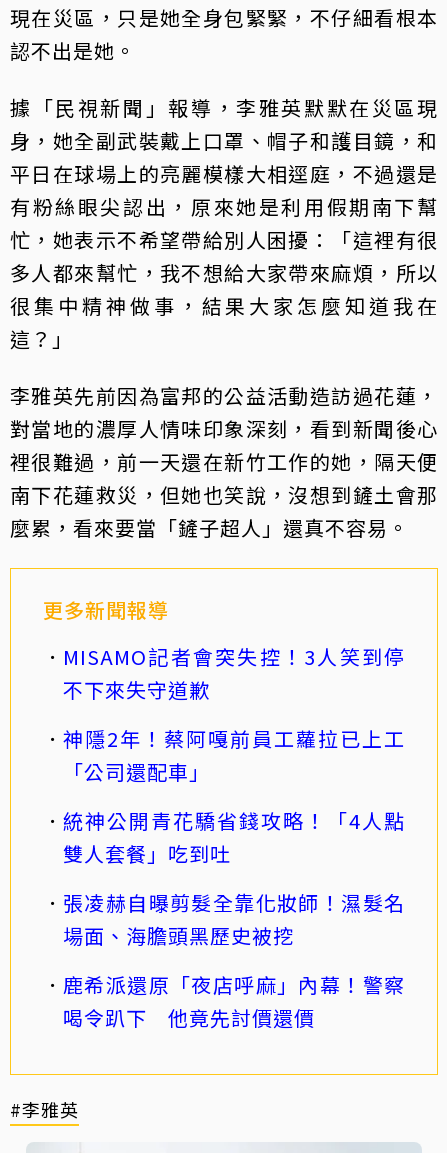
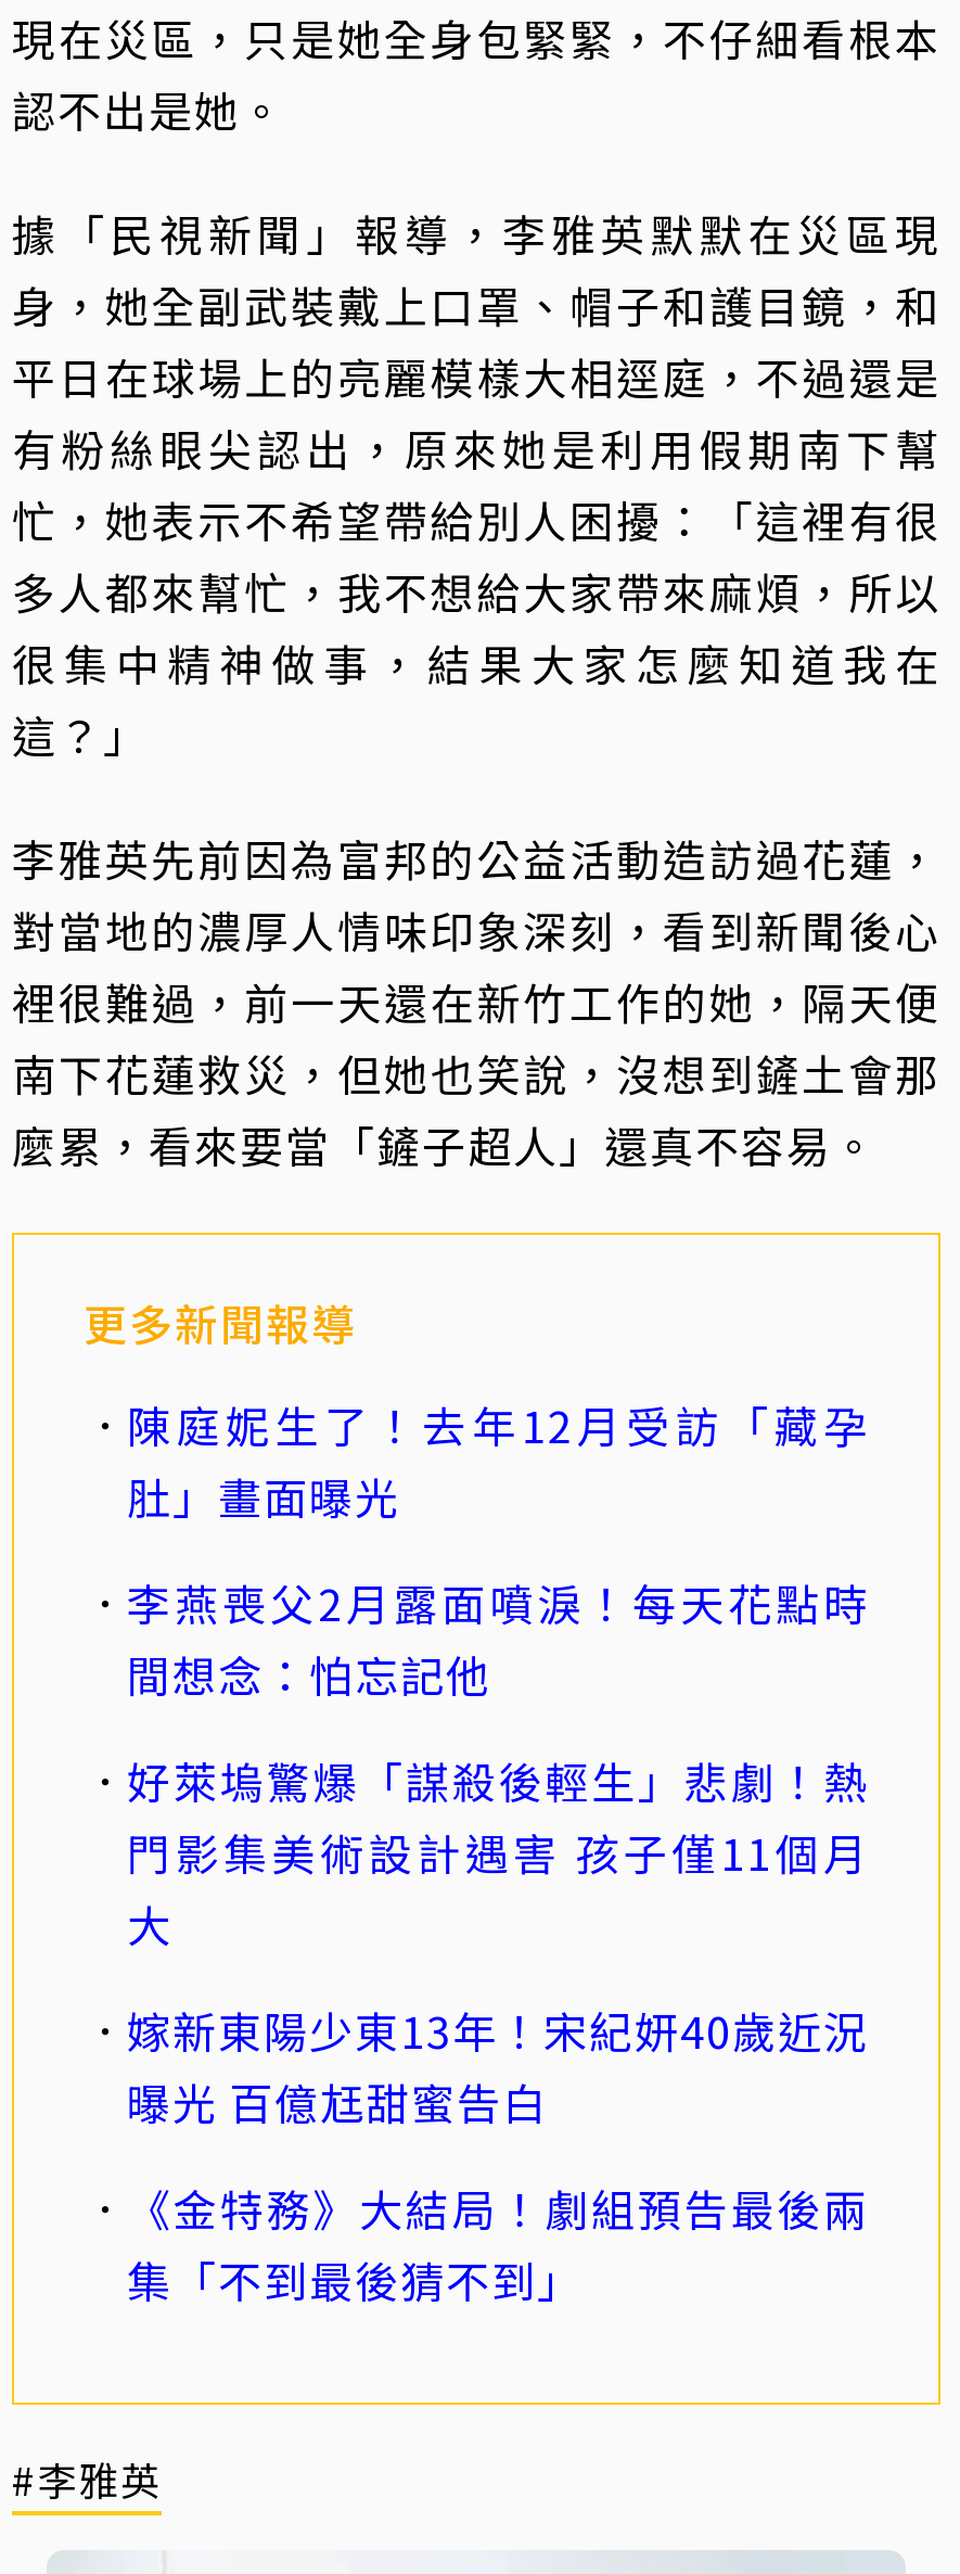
[63,642,405,704] MISAMO記者會突失控！3人笑到停 | 不下來失守道歉 -> [127,1393,869,1528] 陳庭妮生了！去年12月受訪「藏孕 | 肚」畫面曝光
[63,724,405,786] 神隱2年！蔡阿嘎前員工蘿拉已上工 | 「公司還配車」 -> [127,1571,869,1706] 李燕喪父2月露面噴淚！每天花點時 | 間想念：怕忘記他
[63,806,405,868] 統神公開青花驕省錢攻略！「4人點 | 雙人套餐」吃到吐 -> [127,1749,869,1955] 好萊塢驚爆「謀殺後輕生」悲劇！熱 | 門影集美術設計遇害 孩子僅11個月 | 大
[63,888,405,950] 張凌赫自曝剪髮全靠化妝師！濕髮名 | 場面、海膽頭黑歷史被挖 -> [127,1999,869,2133] 嫁新東陽少東13年！宋紀妍40歲近況 | 曝光 百億尪甜蜜告白
[63,970,405,1032] 鹿希派還原「夜店呼麻」內幕！警察 | 喝令趴下 他竟先討價還價 -> [127,2177,869,2311] 《金特務》大結局！劇組預告最後兩 | 集「不到最後猜不到」

